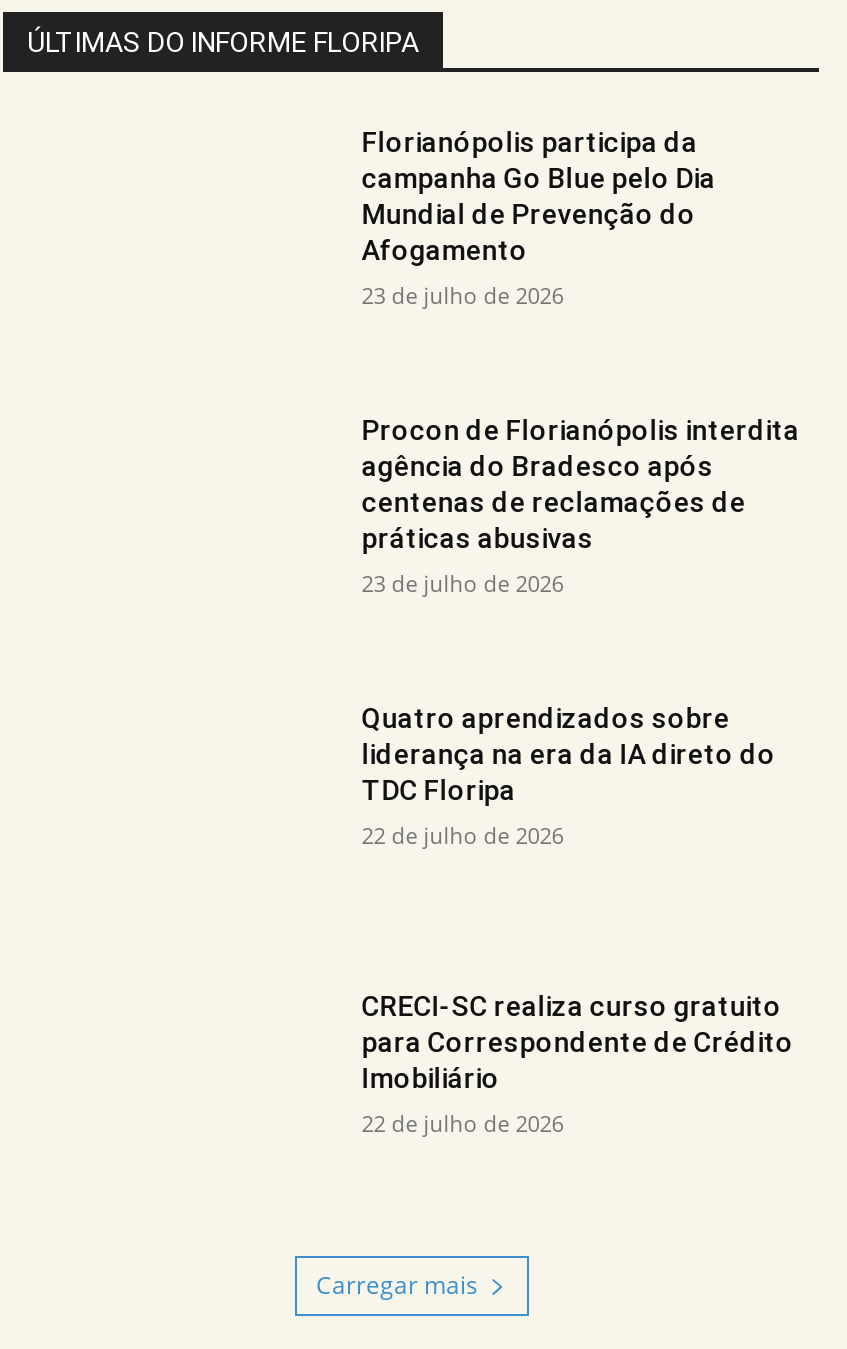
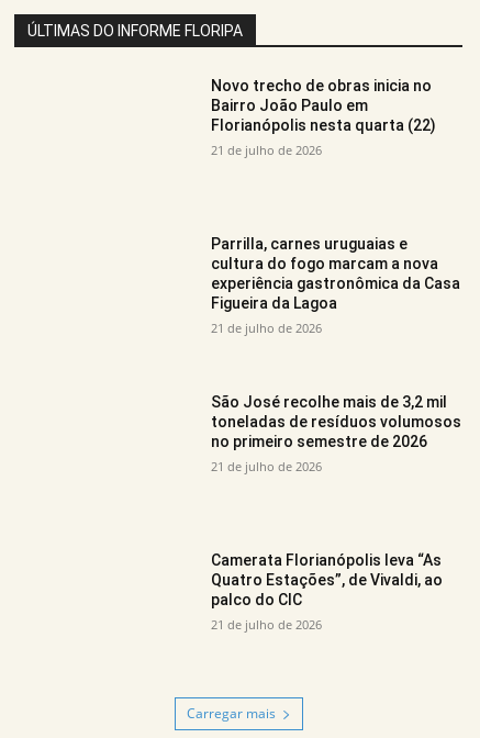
[361,125,715,309] Florianópolis participa da | campanha Go Blue pelo Dia | Mundial de Prevenção do | Afogamento | 23 de julho de 2026 -> [211,76,436,158] Novo trecho de obras inicia no | Bairro João Paulo em | Florianópolis nesta quarta (22) | 21 de julho de 2026
[361,414,799,598] Procon de Florianópolis interdita | agência do Bradesco após | centenas de reclamações de | práticas abusivas | 23 de julho de 2026 -> [211,235,460,336] Parrilla, carnes uruguaias e | cultura do fogo marcam a nova | experiência gastronômica da Casa | Figueira da Lagoa | 21 de julho de 2026
[361,702,775,850] Quatro aprendizados sobre | liderança na era da IA direto do | TDC Floripa | 22 de julho de 2026 -> [211,393,462,474] São José recolhe mais de 3,2 mil | toneladas de resíduos volumosos | no primeiro semestre de 2026 | 21 de julho de 2026
[361,990,793,1138] CRECI-SC realiza curso gratuito | para Correspondente de Crédito | Imobiliário | 22 de julho de 2026 -> [211,552,443,633] Camerata Florianópolis leva “As | Quatro Estações”, de Vivaldi, ao | palco do CIC | 21 de julho de 2026

